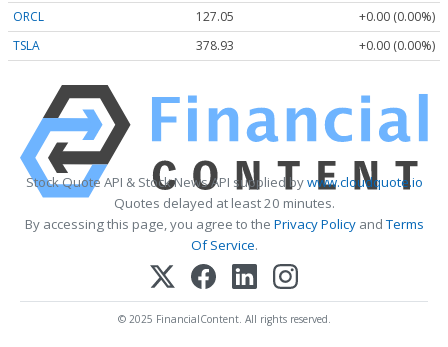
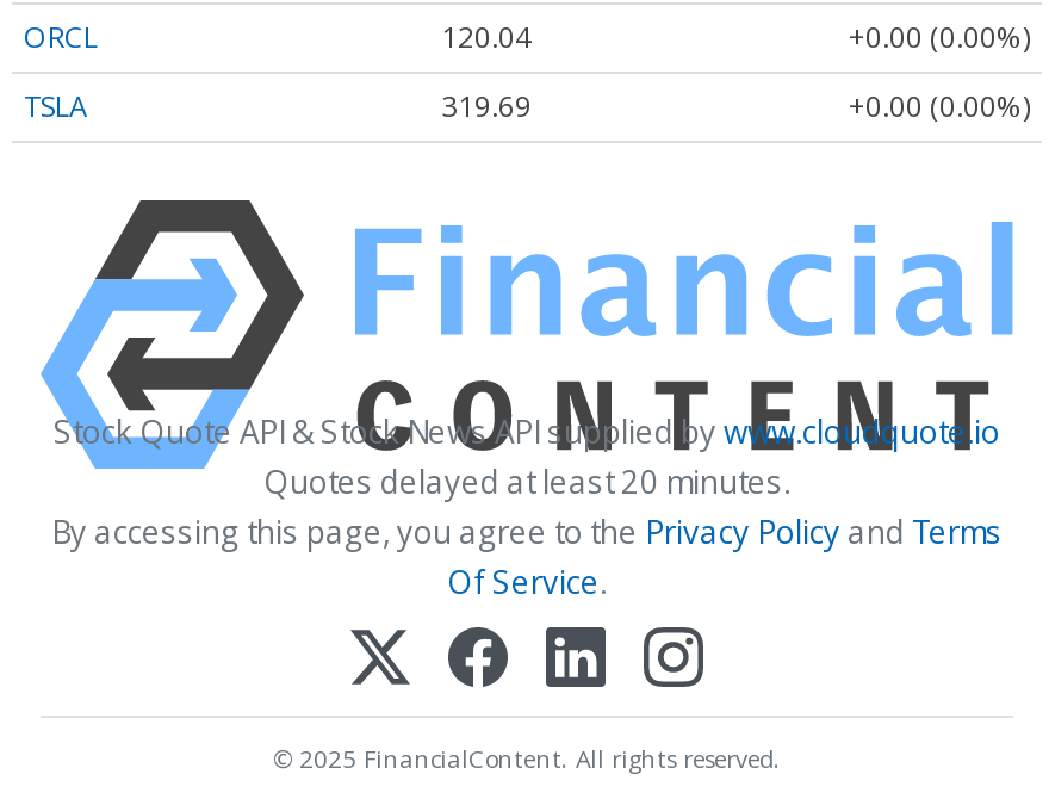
[196,8,234,25] 127.05 -> [441,17,532,57] 120.04
[196,37,234,54] 378.93 -> [441,86,532,127] 319.69

